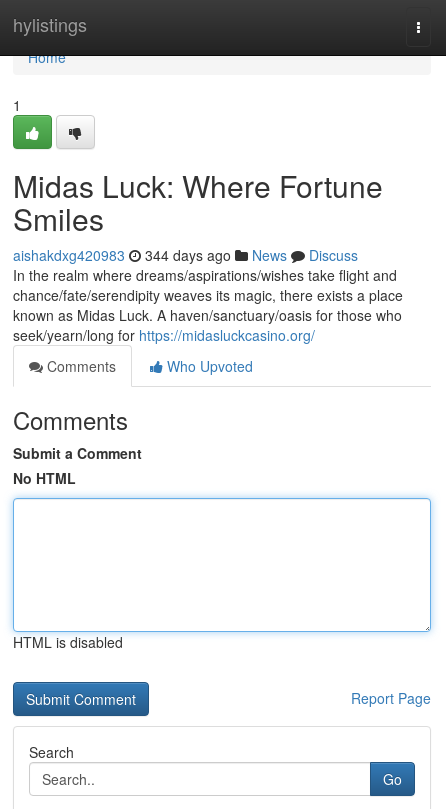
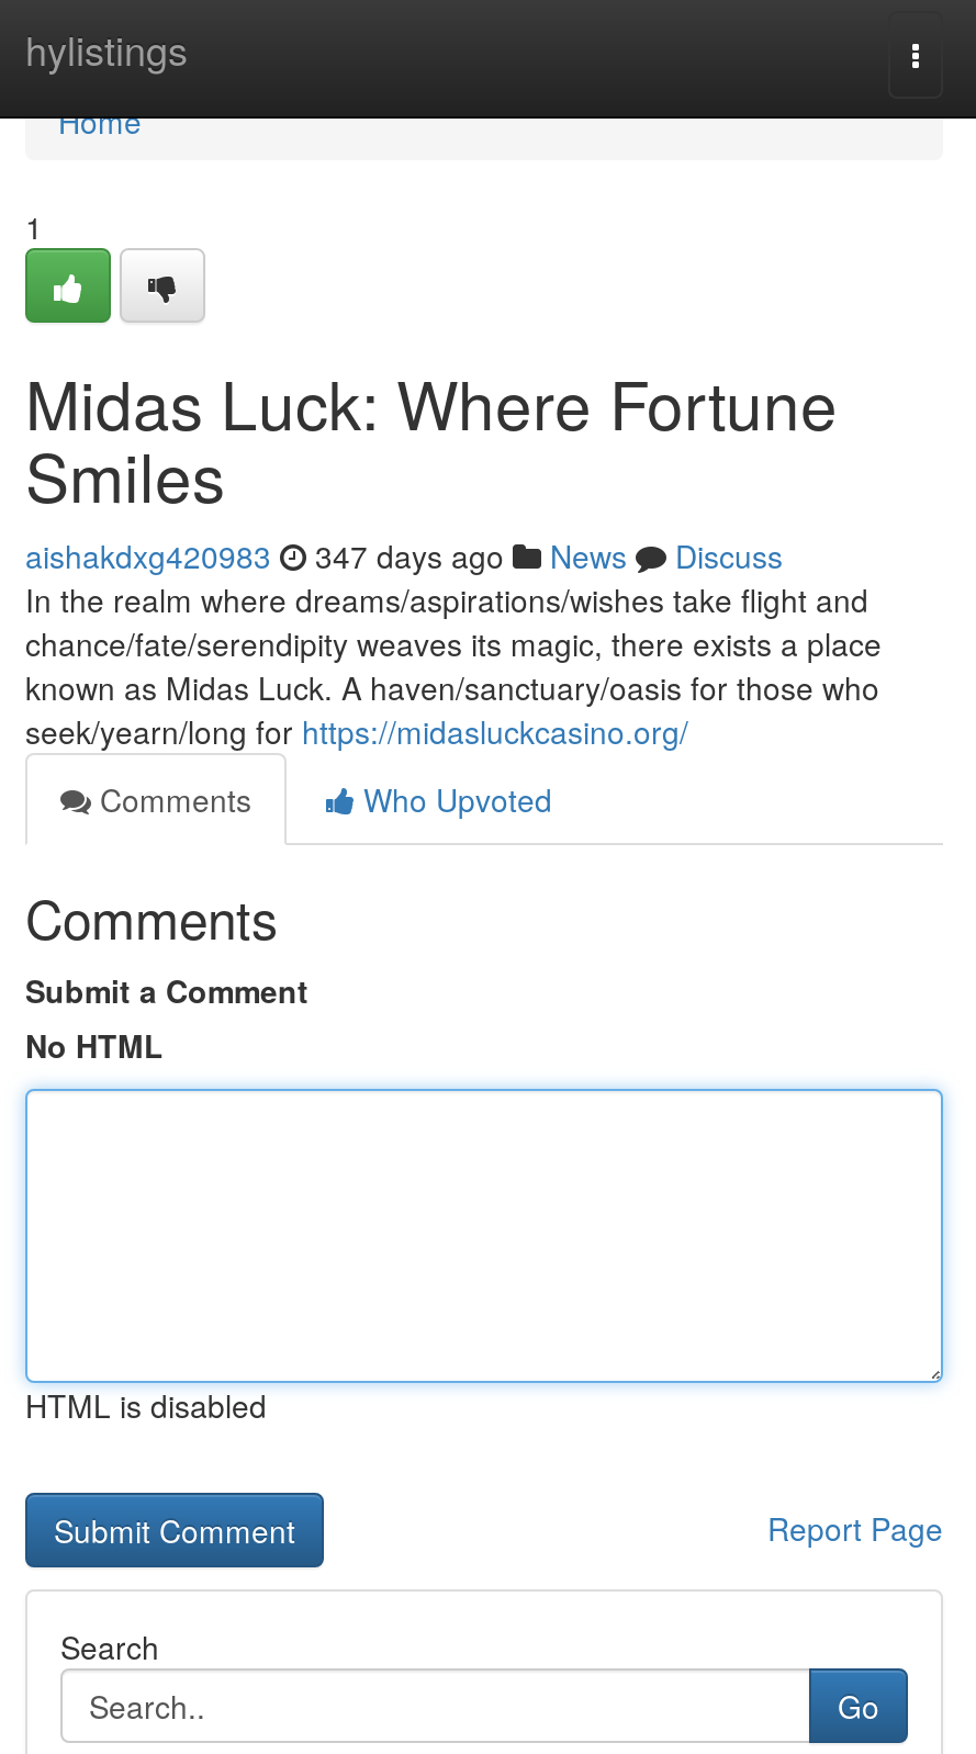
[13,245,358,265] aishakdxg420983 344 days ago News Discuss -> [25,533,783,577] aishakdxg420983 347 days ago News Discuss

